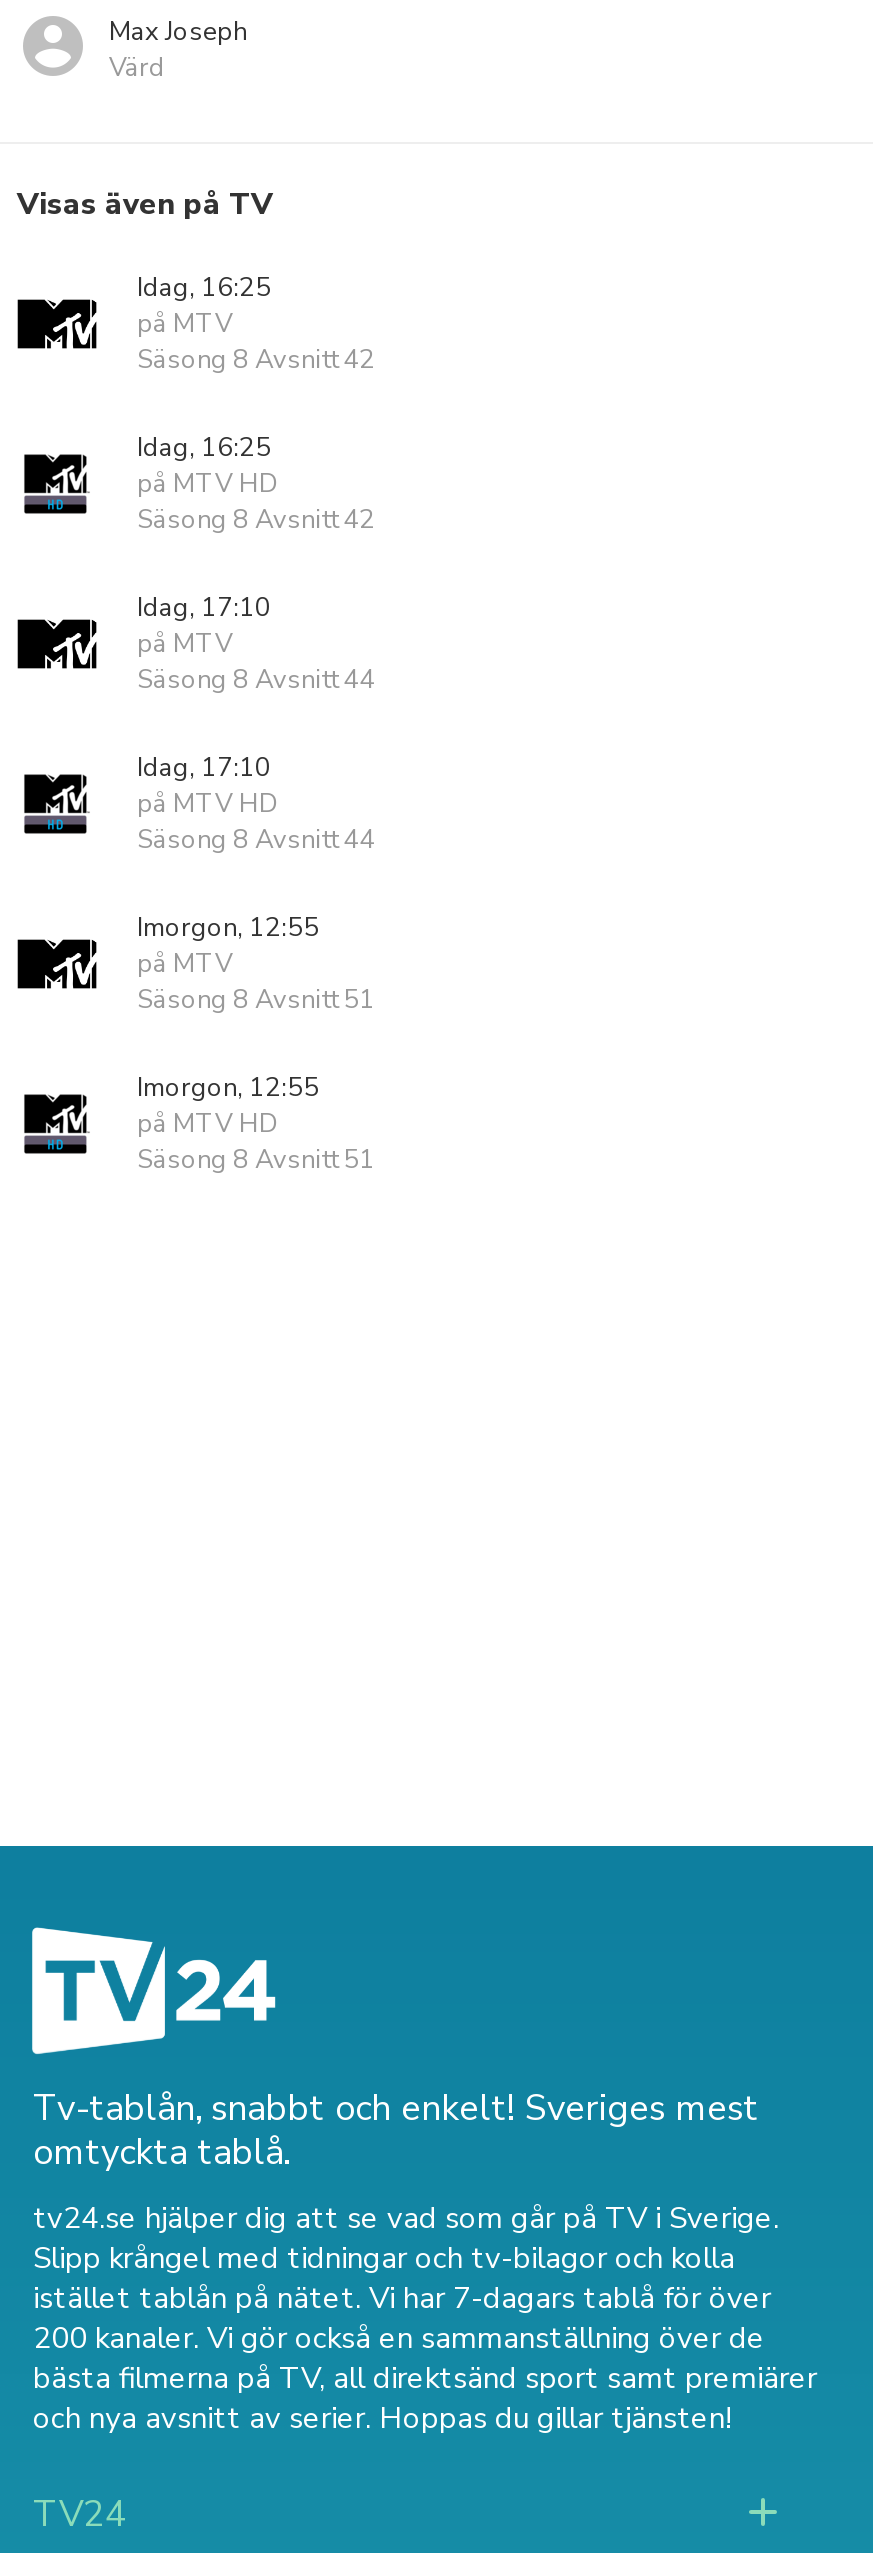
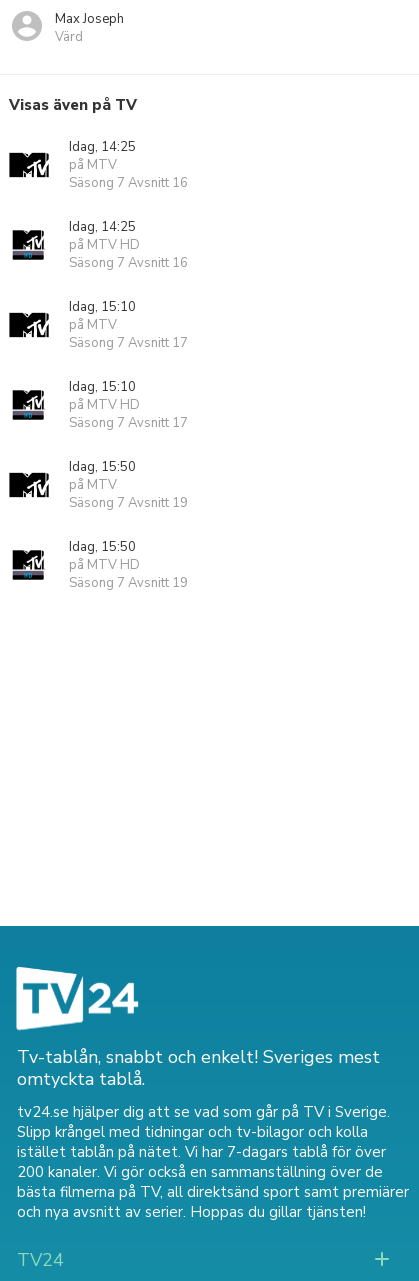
[137,270,271,306] Idag, 16:25 -> [69,138,136,156] Idag, 14:25
[137,342,375,378] Säsong 8 Avsnitt 42 -> [69,174,188,192] Säsong 7 Avsnitt 16
[137,430,271,466] Idag, 16:25 -> [69,218,136,236] Idag, 14:25
[137,502,375,538] Säsong 8 Avsnitt 42 -> [69,254,188,272] Säsong 7 Avsnitt 16
[137,590,271,626] Idag, 17:10 -> [69,298,136,316] Idag, 15:10
[137,662,375,698] Säsong 8 Avsnitt 44 -> [69,334,188,352] Säsong 7 Avsnitt 17
[137,750,271,786] Idag, 17:10 -> [69,378,136,396] Idag, 15:10
[137,822,375,858] Säsong 8 Avsnitt 44 -> [69,414,188,432] Säsong 7 Avsnitt 17
[137,910,319,946] Imorgon, 12:55 -> [69,458,136,476] Idag, 15:50
[137,982,375,1018] Säsong 8 Avsnitt 51 -> [69,494,188,512] Säsong 7 Avsnitt 19
[137,1070,319,1106] Imorgon, 12:55 -> [69,538,136,556] Idag, 15:50
[137,1142,375,1178] Säsong 8 Avsnitt 51 -> [69,574,188,592] Säsong 7 Avsnitt 19

